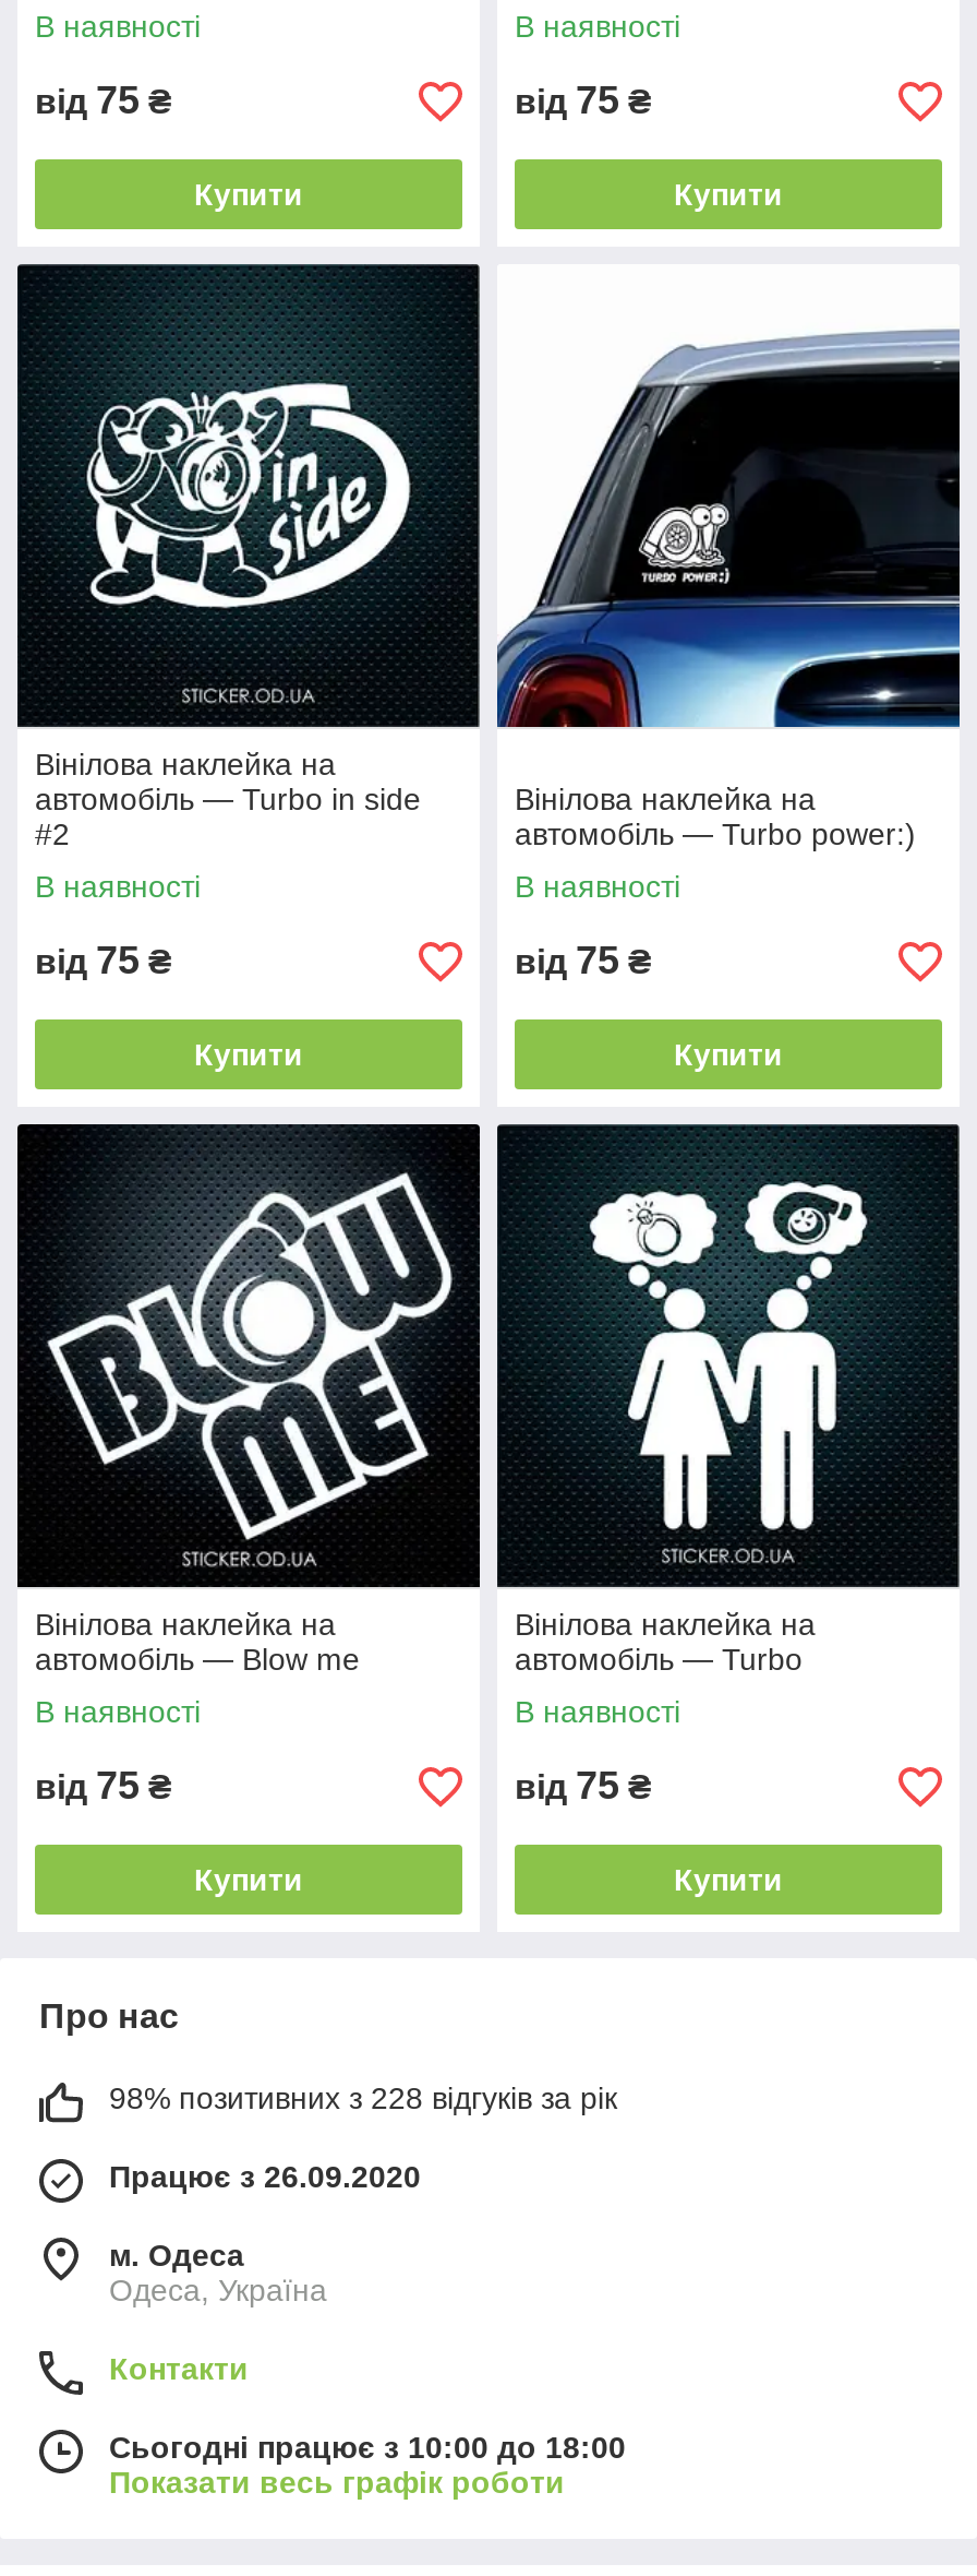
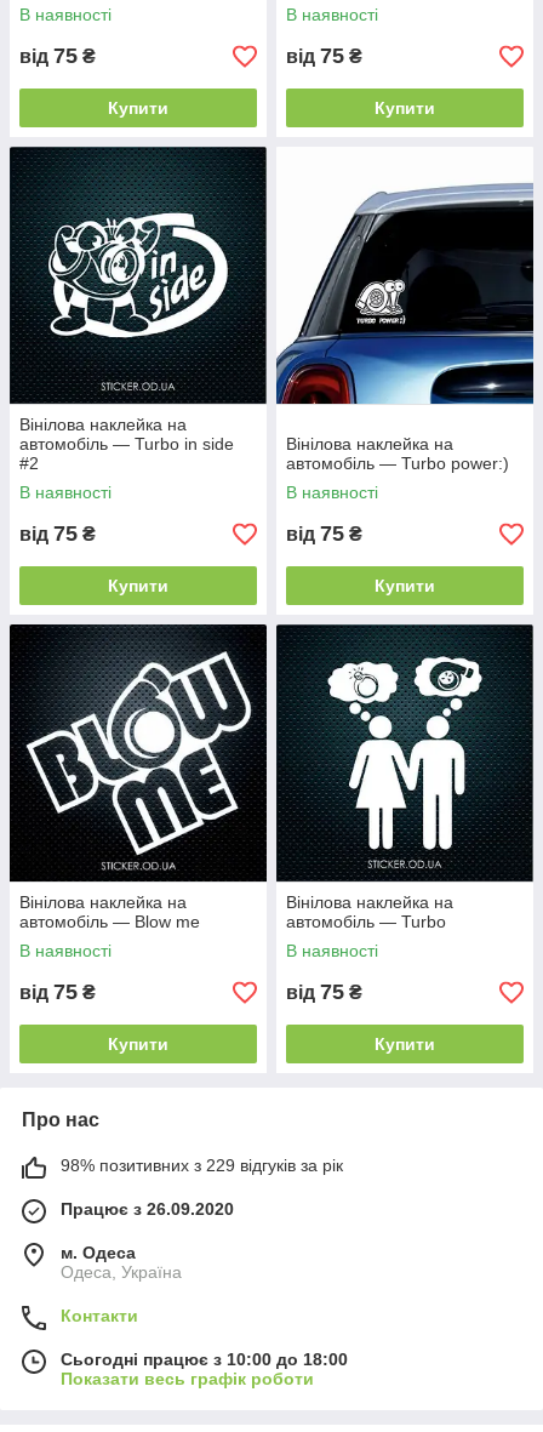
[109,2080,617,2115] 98% позитивних з 228 відгуків за рік -> [61,1156,343,1175] 98% позитивних з 229 відгуків за рік

